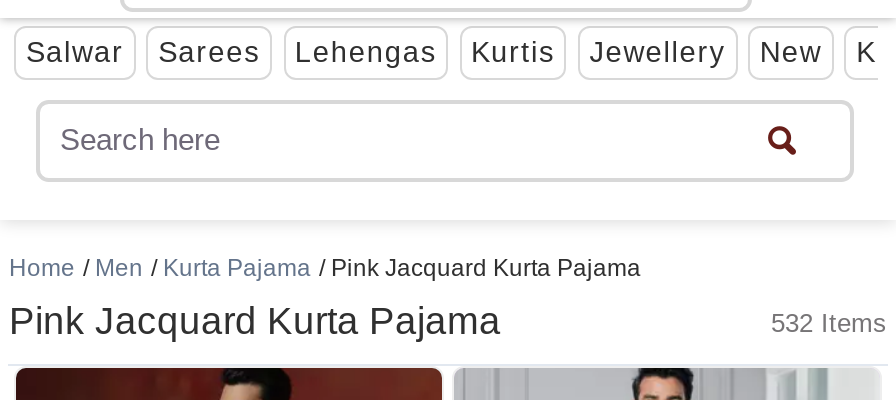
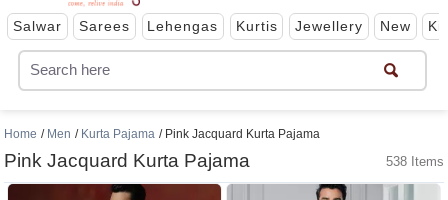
[771,308,887,338] 532 Items -> [385,154,443,169] 538 Items

